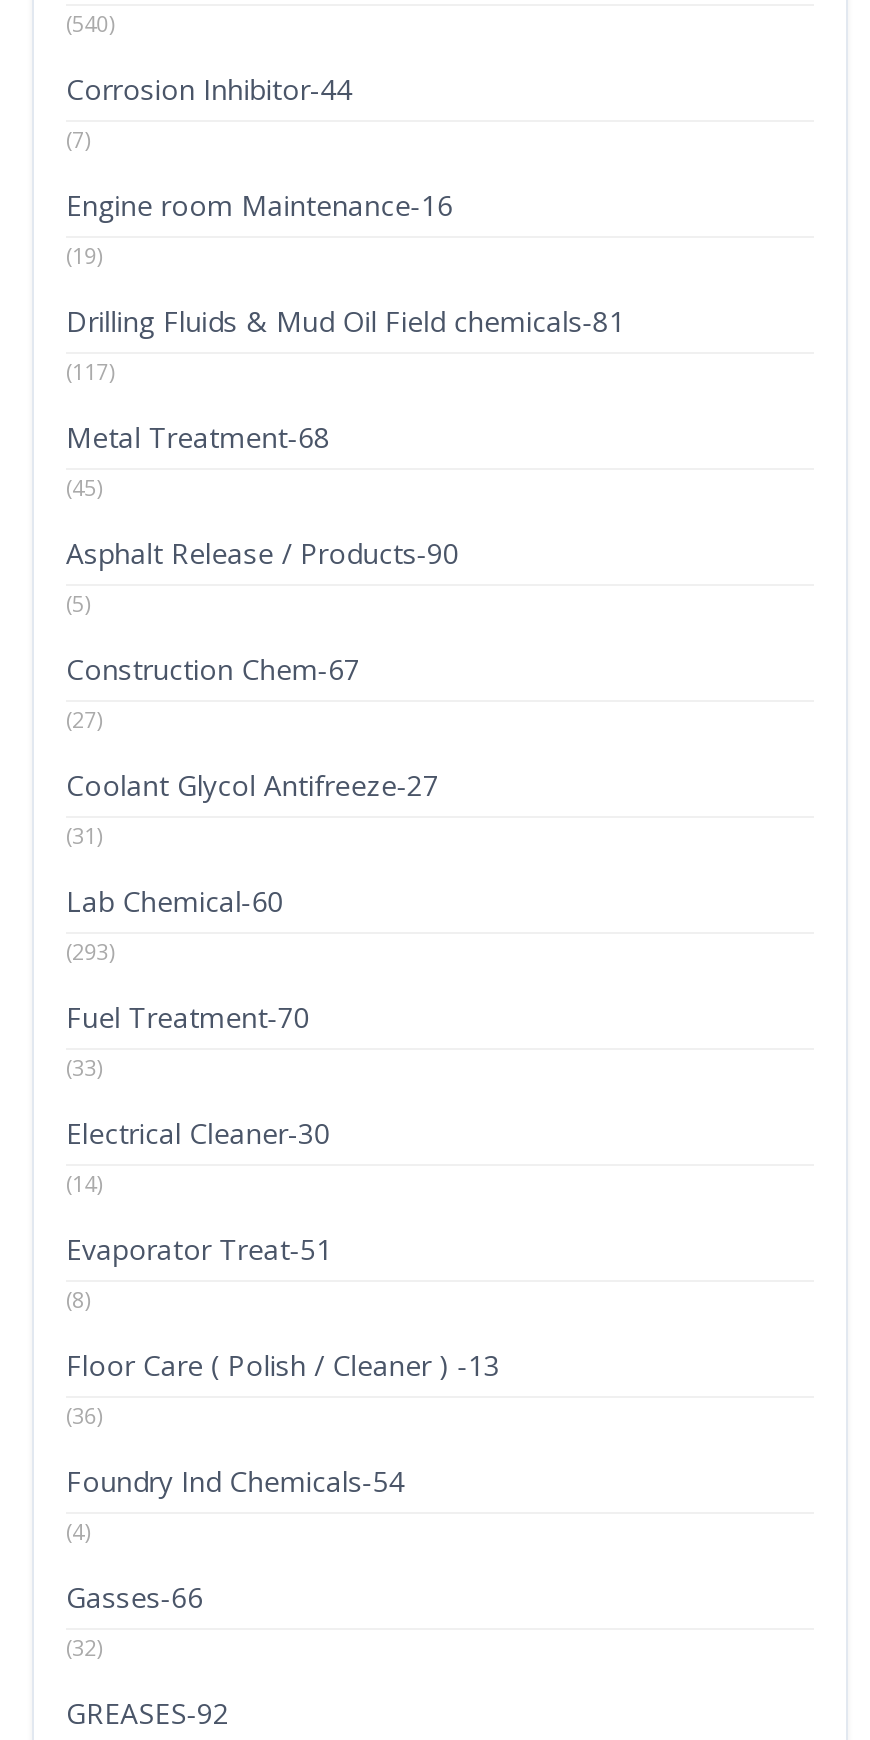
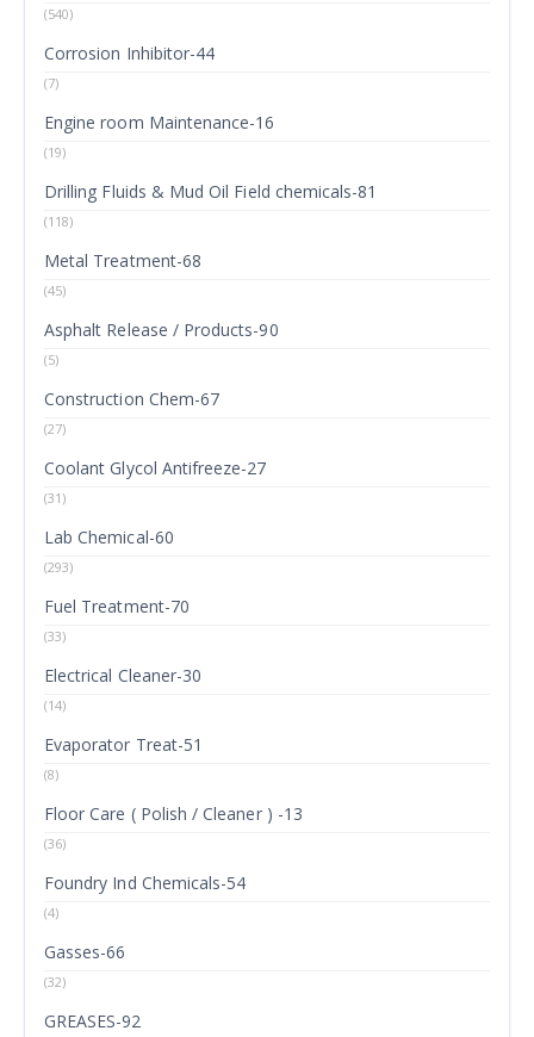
[66,356,115,386] (117) -> [44,212,73,230] (118)

